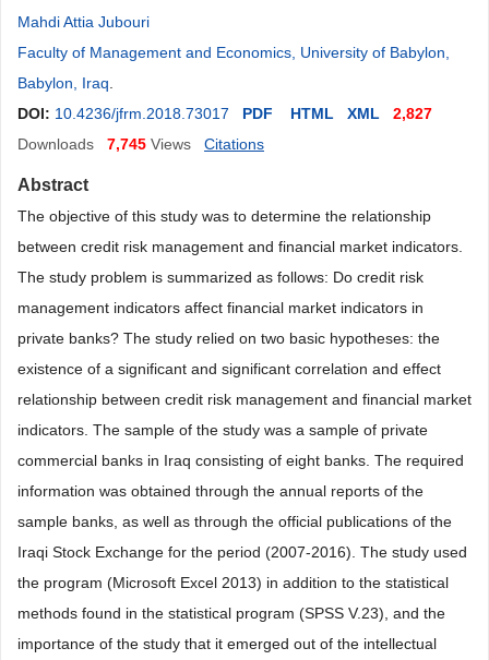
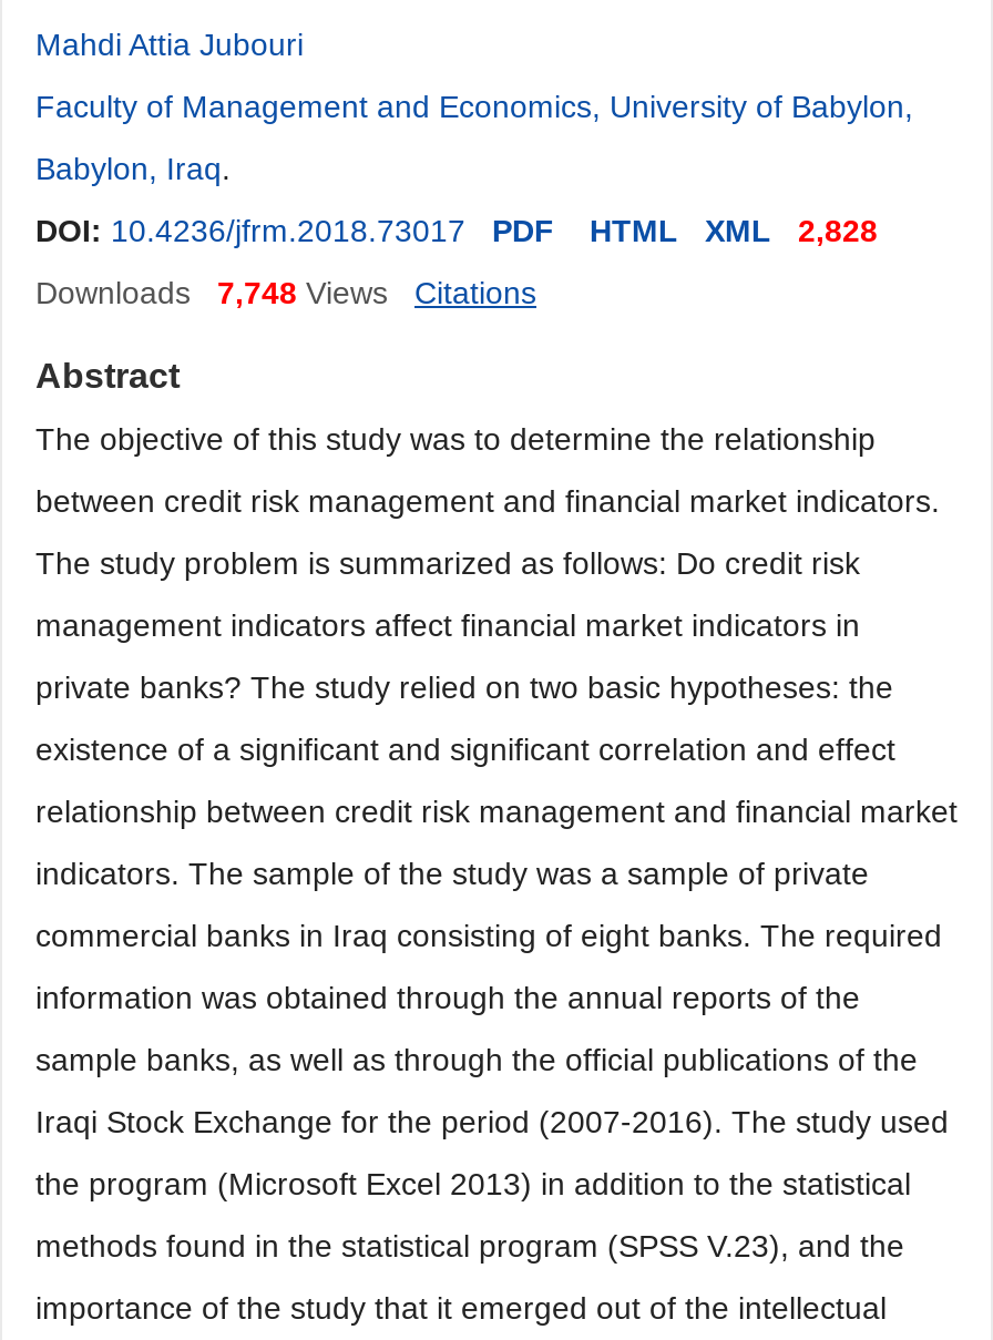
[17,105,432,122] DOI: 10.4236/jfrm.2018.73017 PDF HTML XML 2,827 -> [35,213,878,248] DOI: 10.4236/jfrm.2018.73017 PDF HTML XML 2,828
[17,135,191,153] Downloads 7,745 Views -> [35,275,388,310] Downloads 7,748 Views

